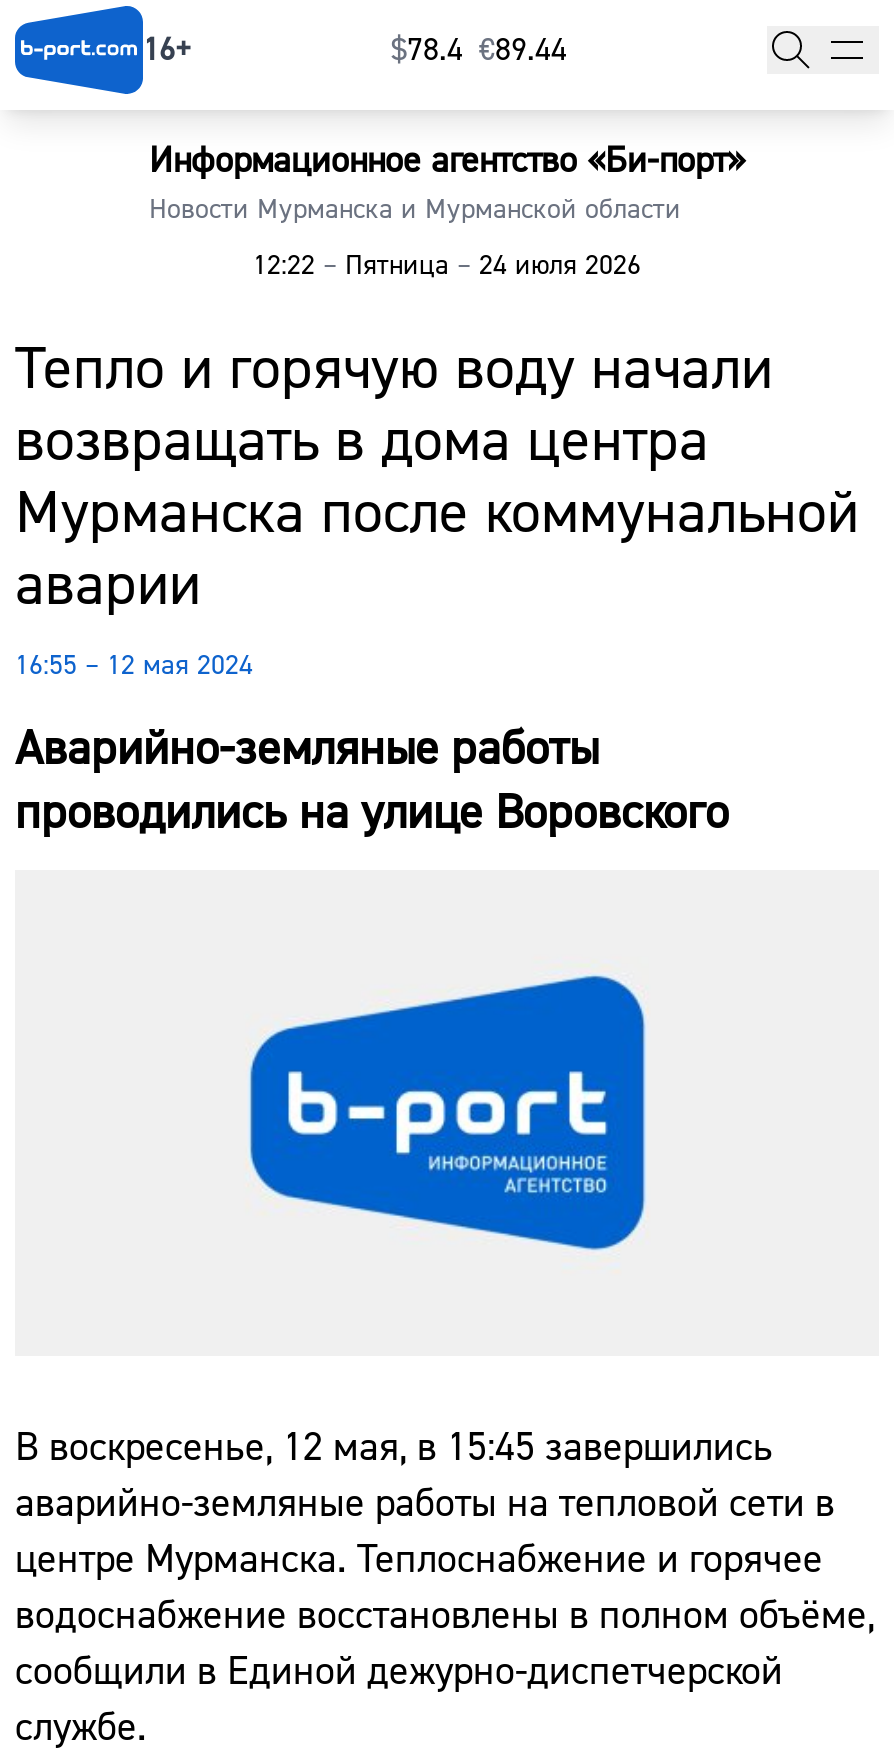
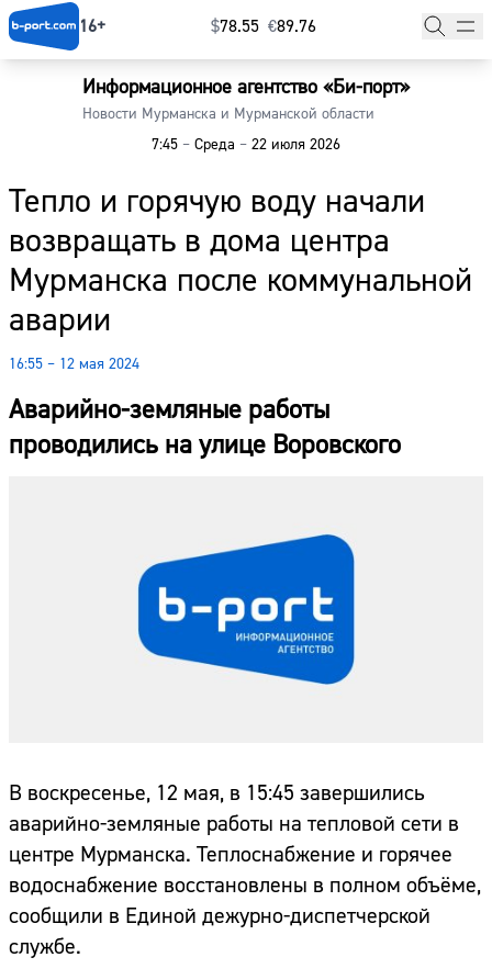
[391,30,567,70] $78.4 €89.44 -> [211,16,316,38] $78.55 €89.76
[253,249,641,285] 12:22 – Пятница – 24 июля 2026 -> [152,135,340,155] 7:45 – Среда – 22 июля 2026

